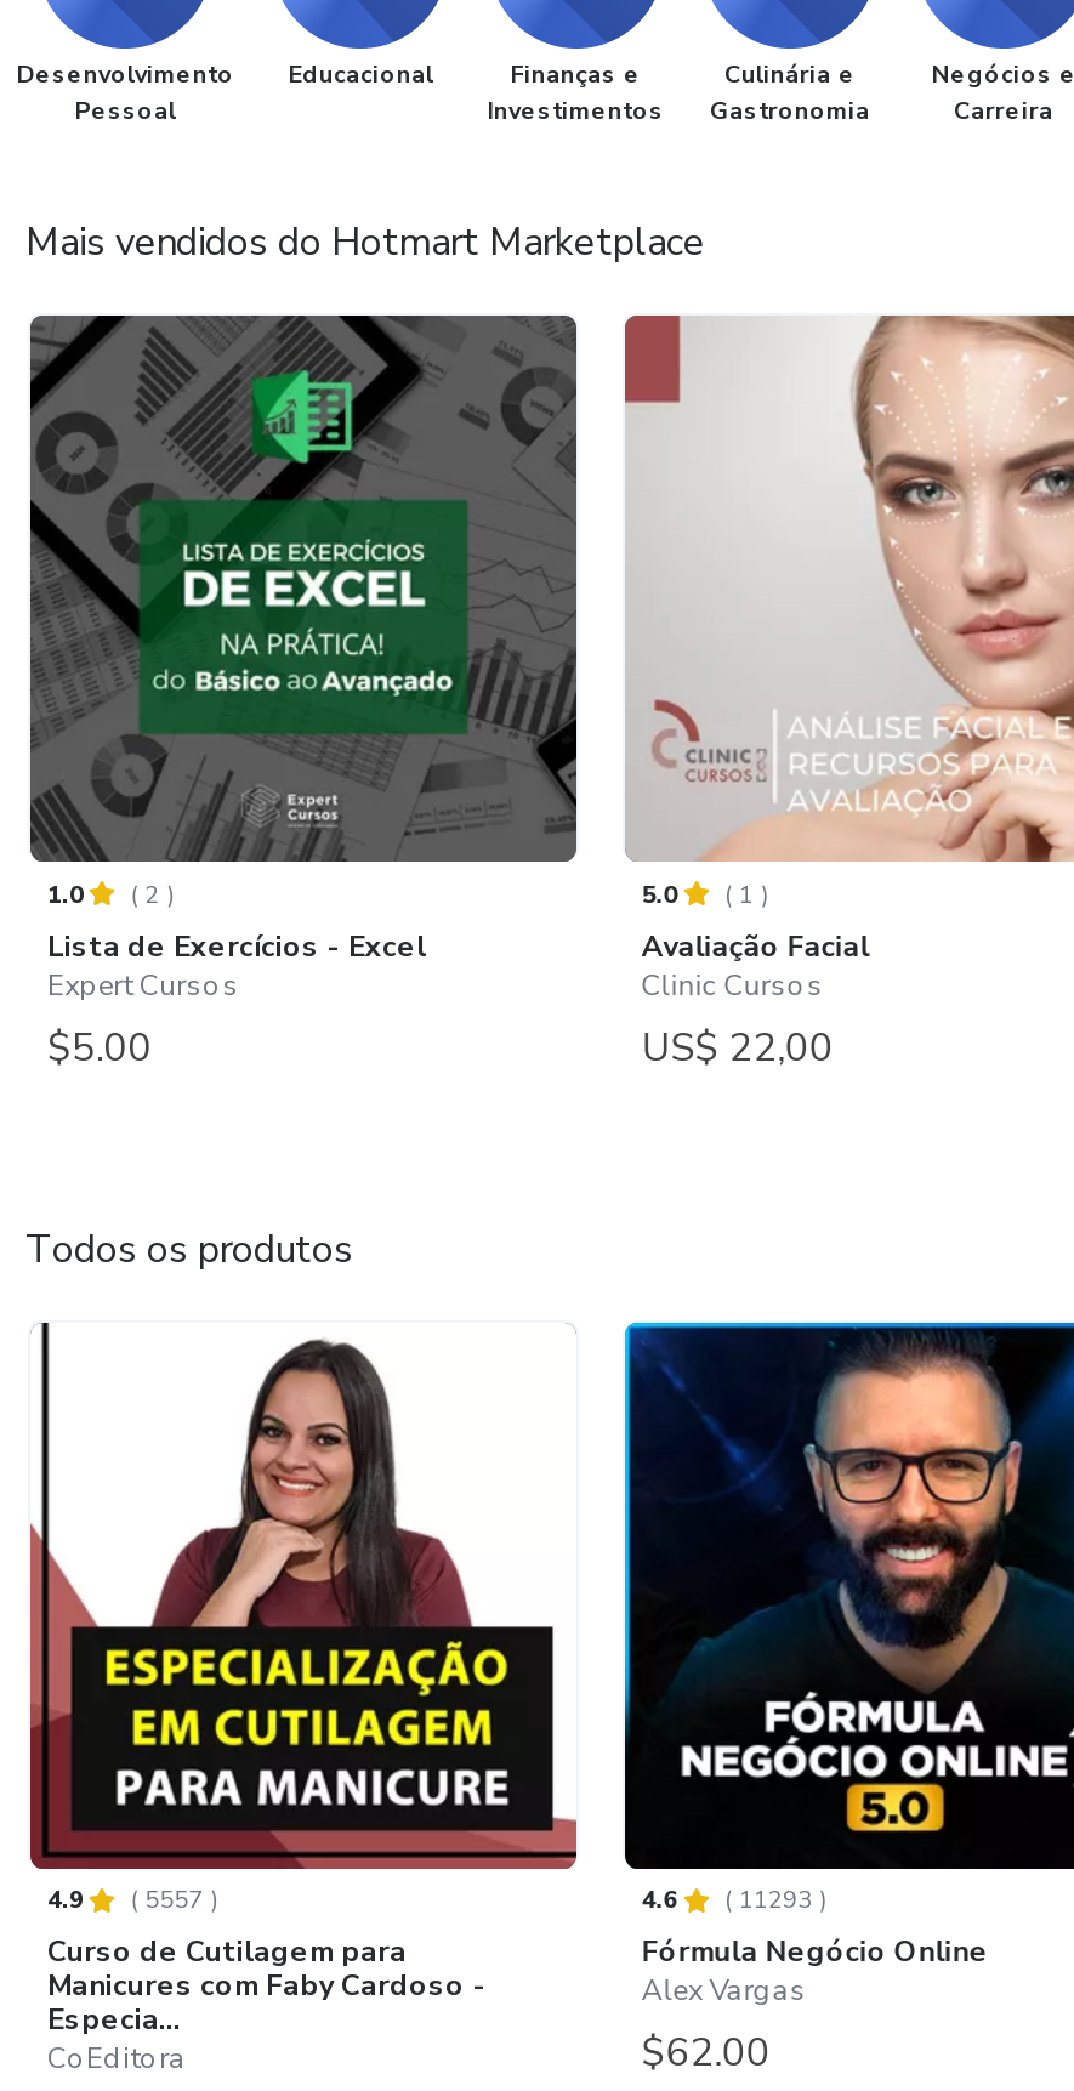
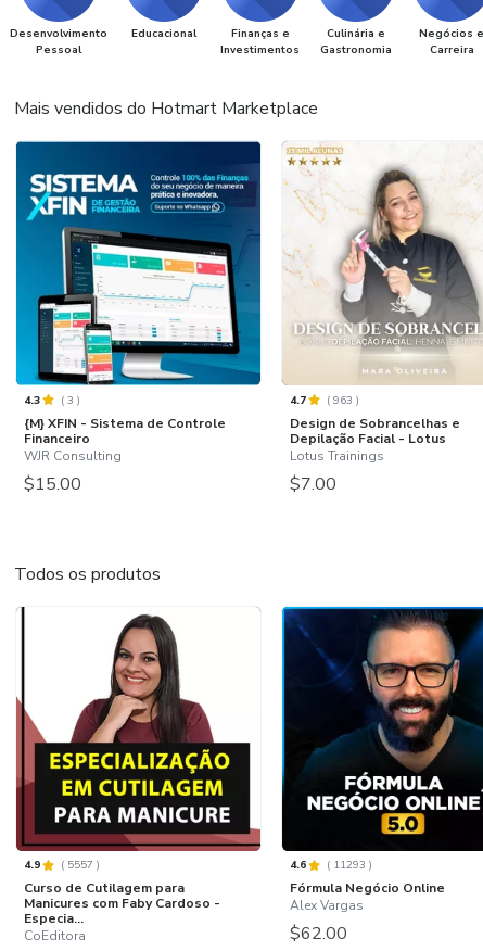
[28,313,579,1075] [image] | 1.0 | (2) | Lista de Exercícios - Excel | Expert Cursos | $5.00 -> [15,140,262,496] [image] | 4.3 | (3) | {M} XFIN - Sistema de Controle | Financeiro | WJR Consulting | $15.00
[623,313,1067,1075] [image] | 5.0 | (1) | Avaliação Facial | Clinic Cursos | US$ 22,00 -> [282,145,480,496] [image] | 4.7 | (963) | Design de Sobrancelhas e | Depilação Facial - Lotus | Lotus Trainings | $7.00

